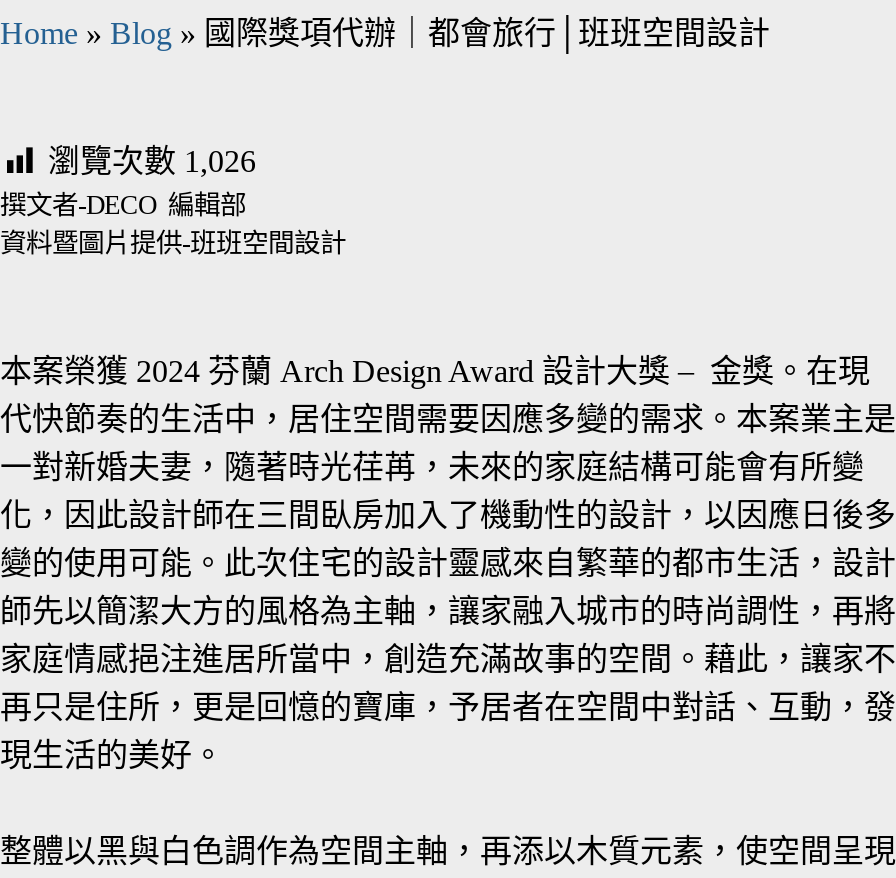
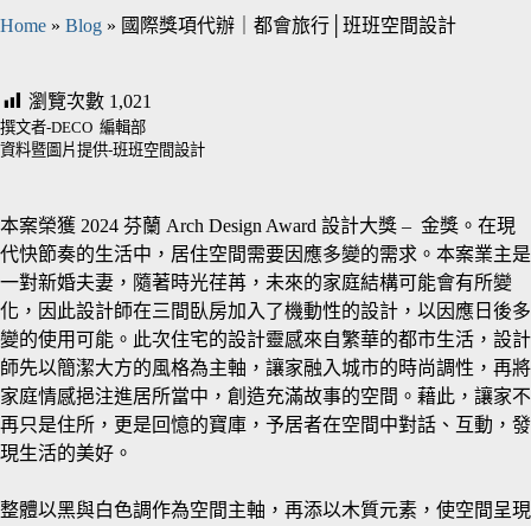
[48,144,256,178] 瀏覽次數 1,026 -> [28,91,152,111] 瀏覽次數 1,021

